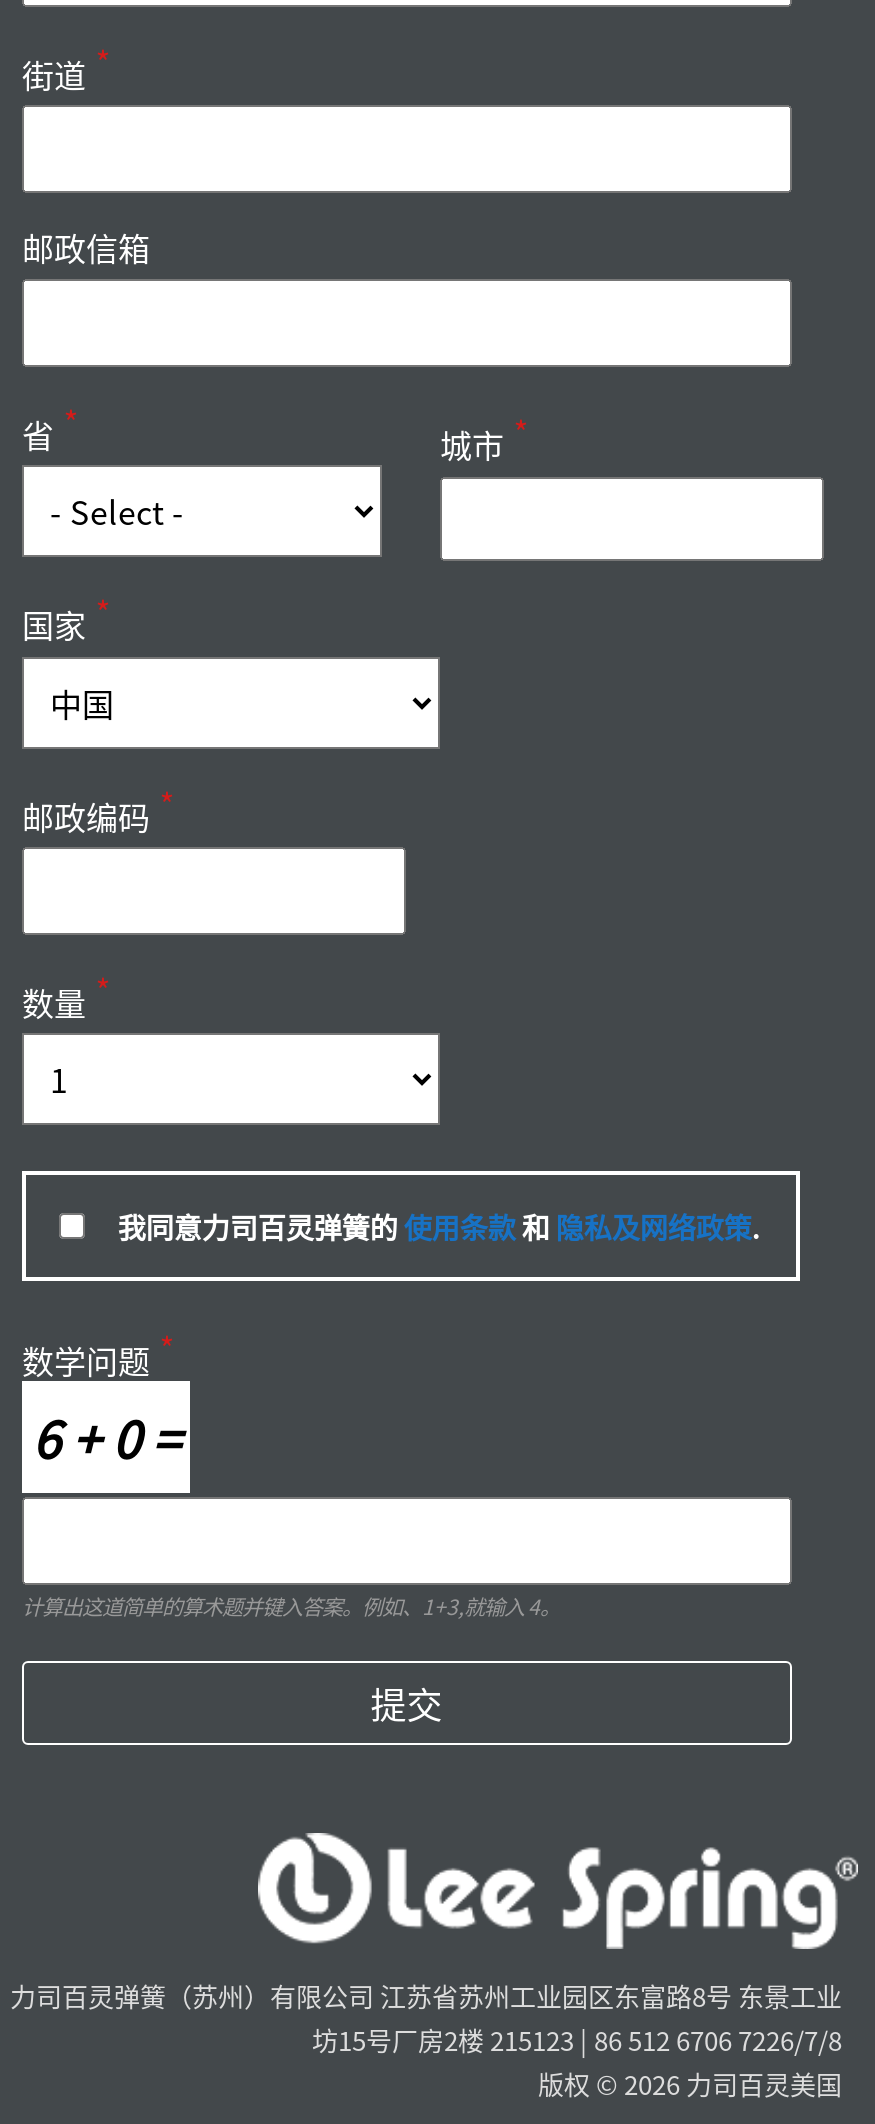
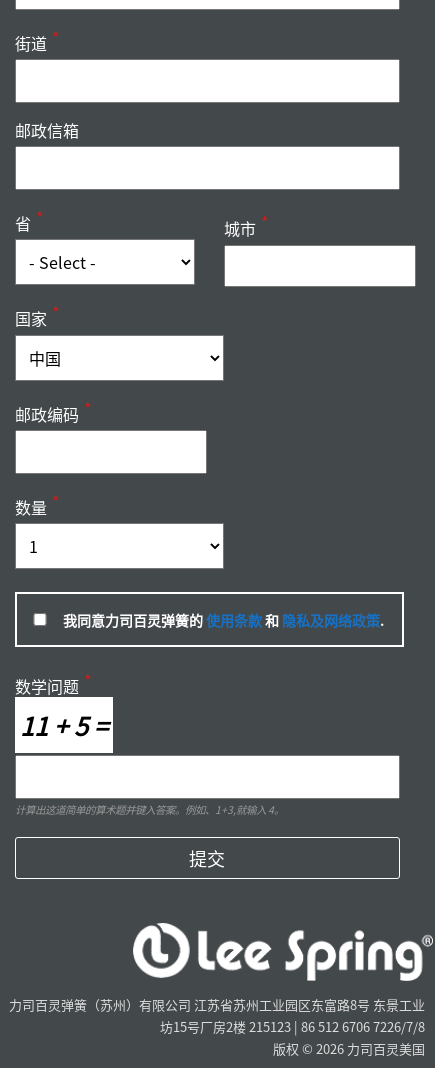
[32,1402,180,1474] 6 + 0 = -> [20,707,108,743] 11 + 5 =

